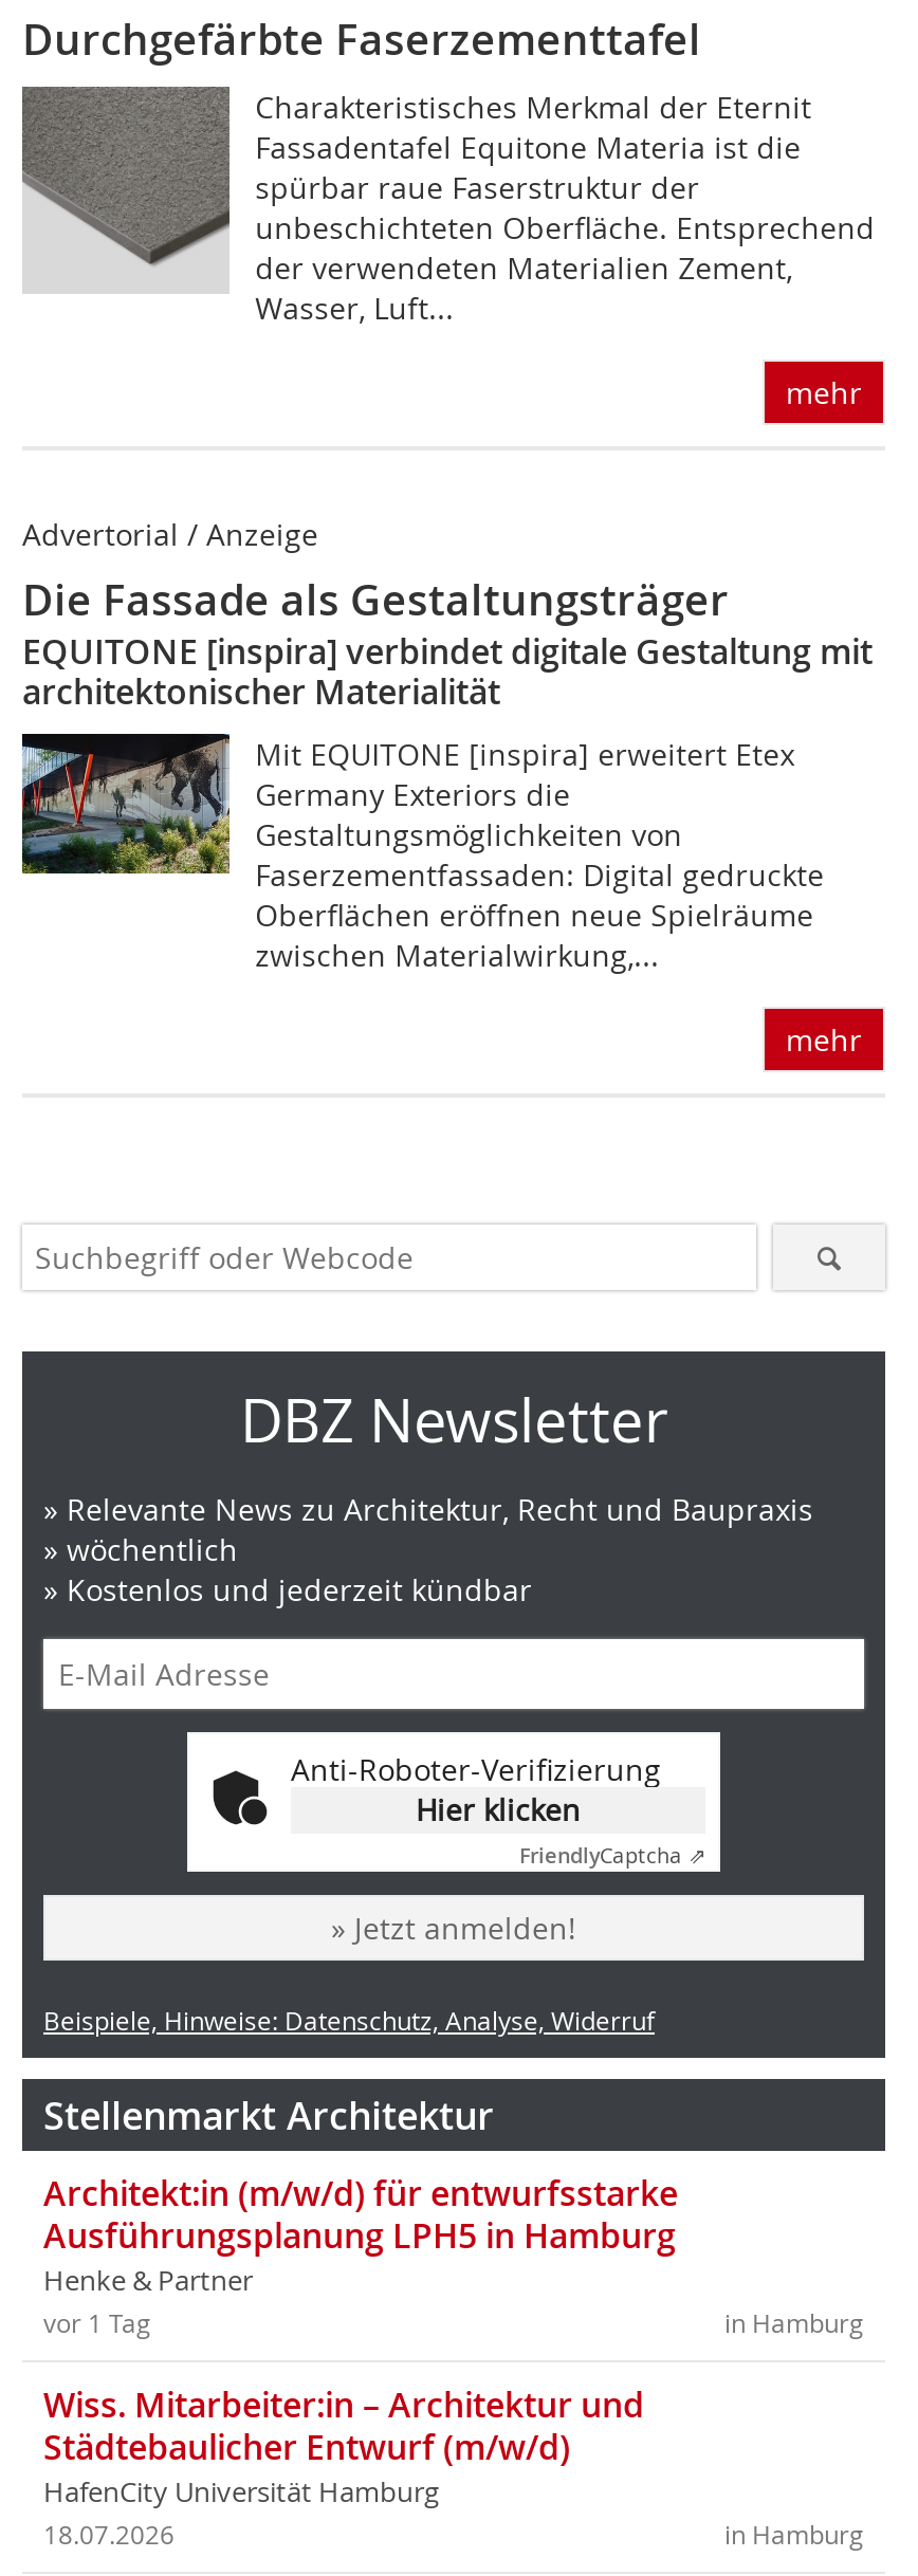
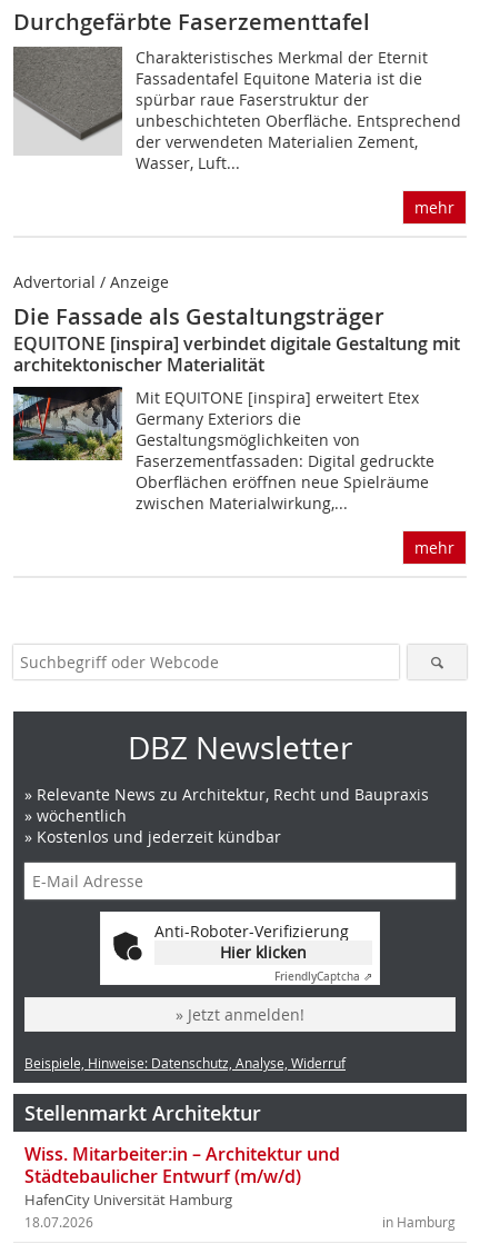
[43,2171,864,2340] Architekt:in (m/w/d) für entwurfsstarke | Ausführungsplanung LPH5 in Hamburg | Henke & Partner | in Hamburg | vor 1 Tag -> none

